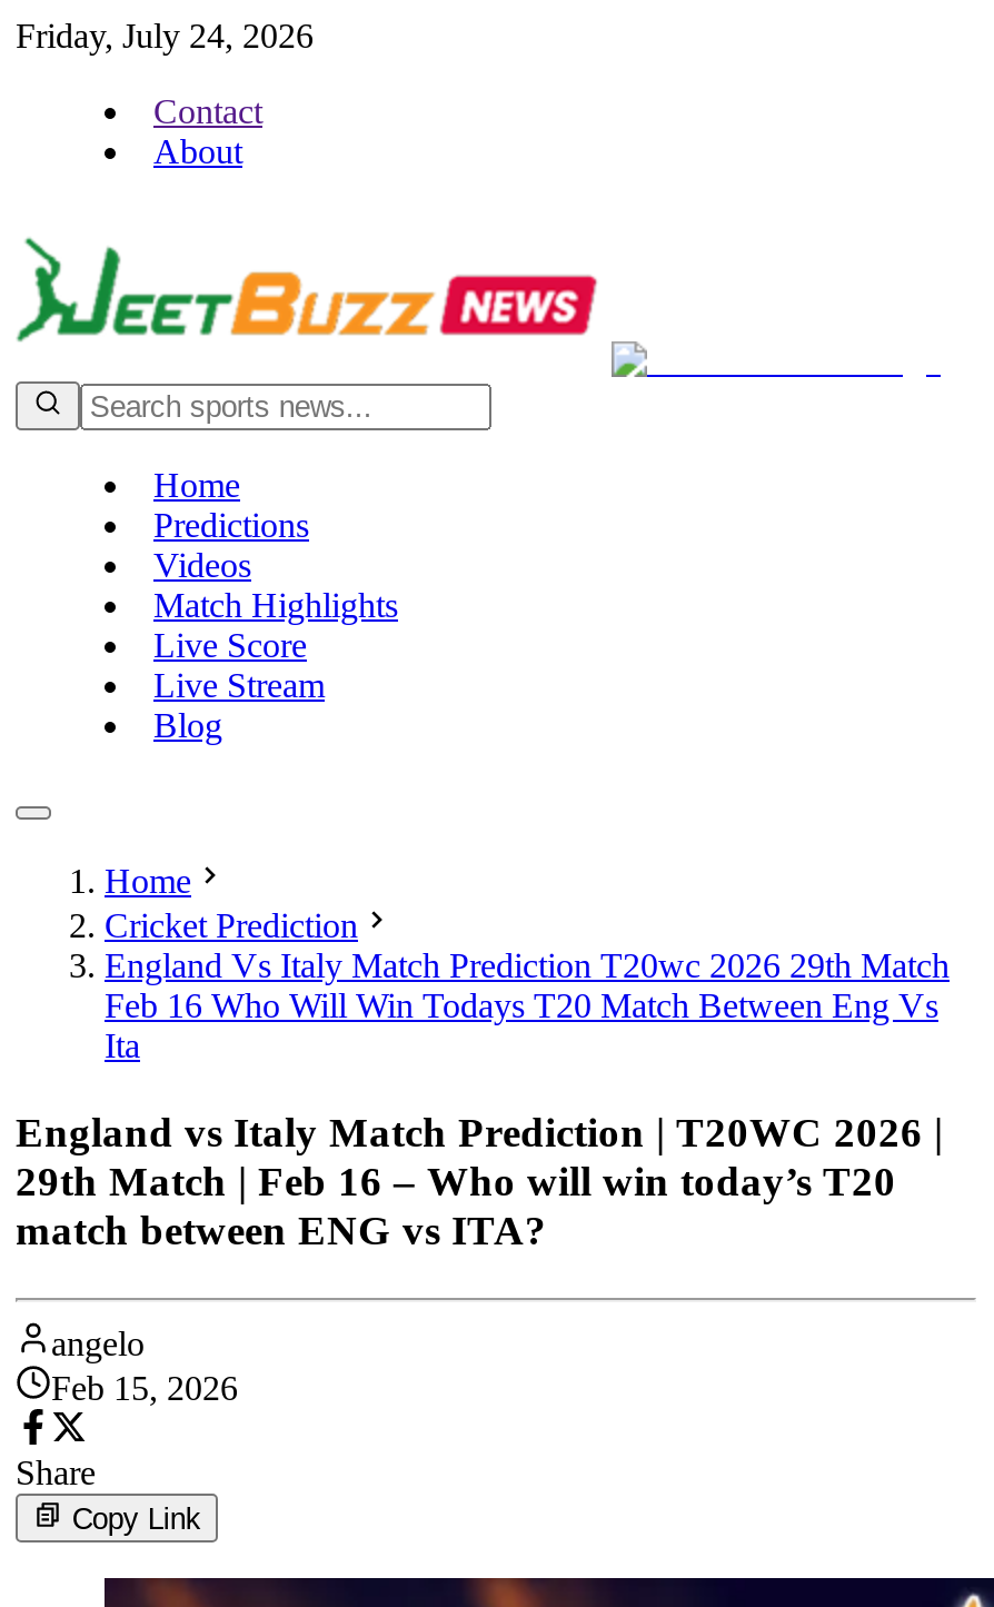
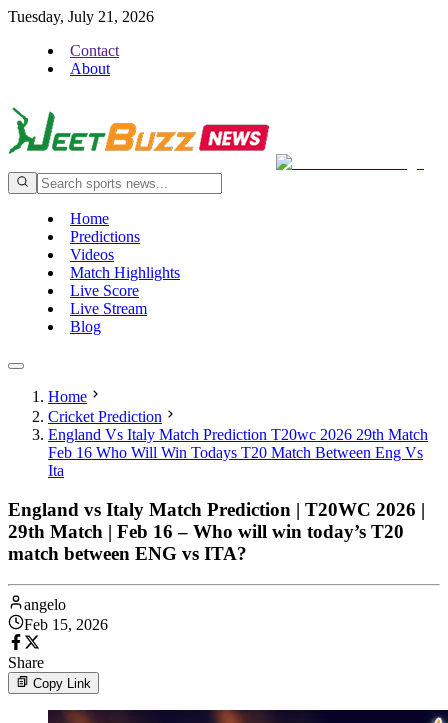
[16,17,314,54] Friday, July 24, 2026 -> [8,8,154,25] Tuesday, July 21, 2026

